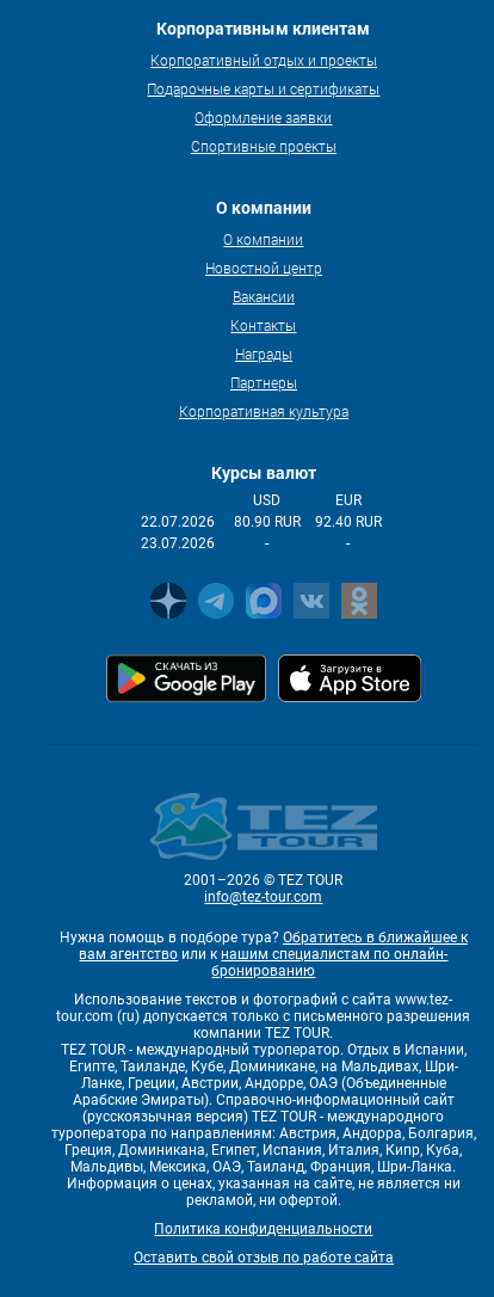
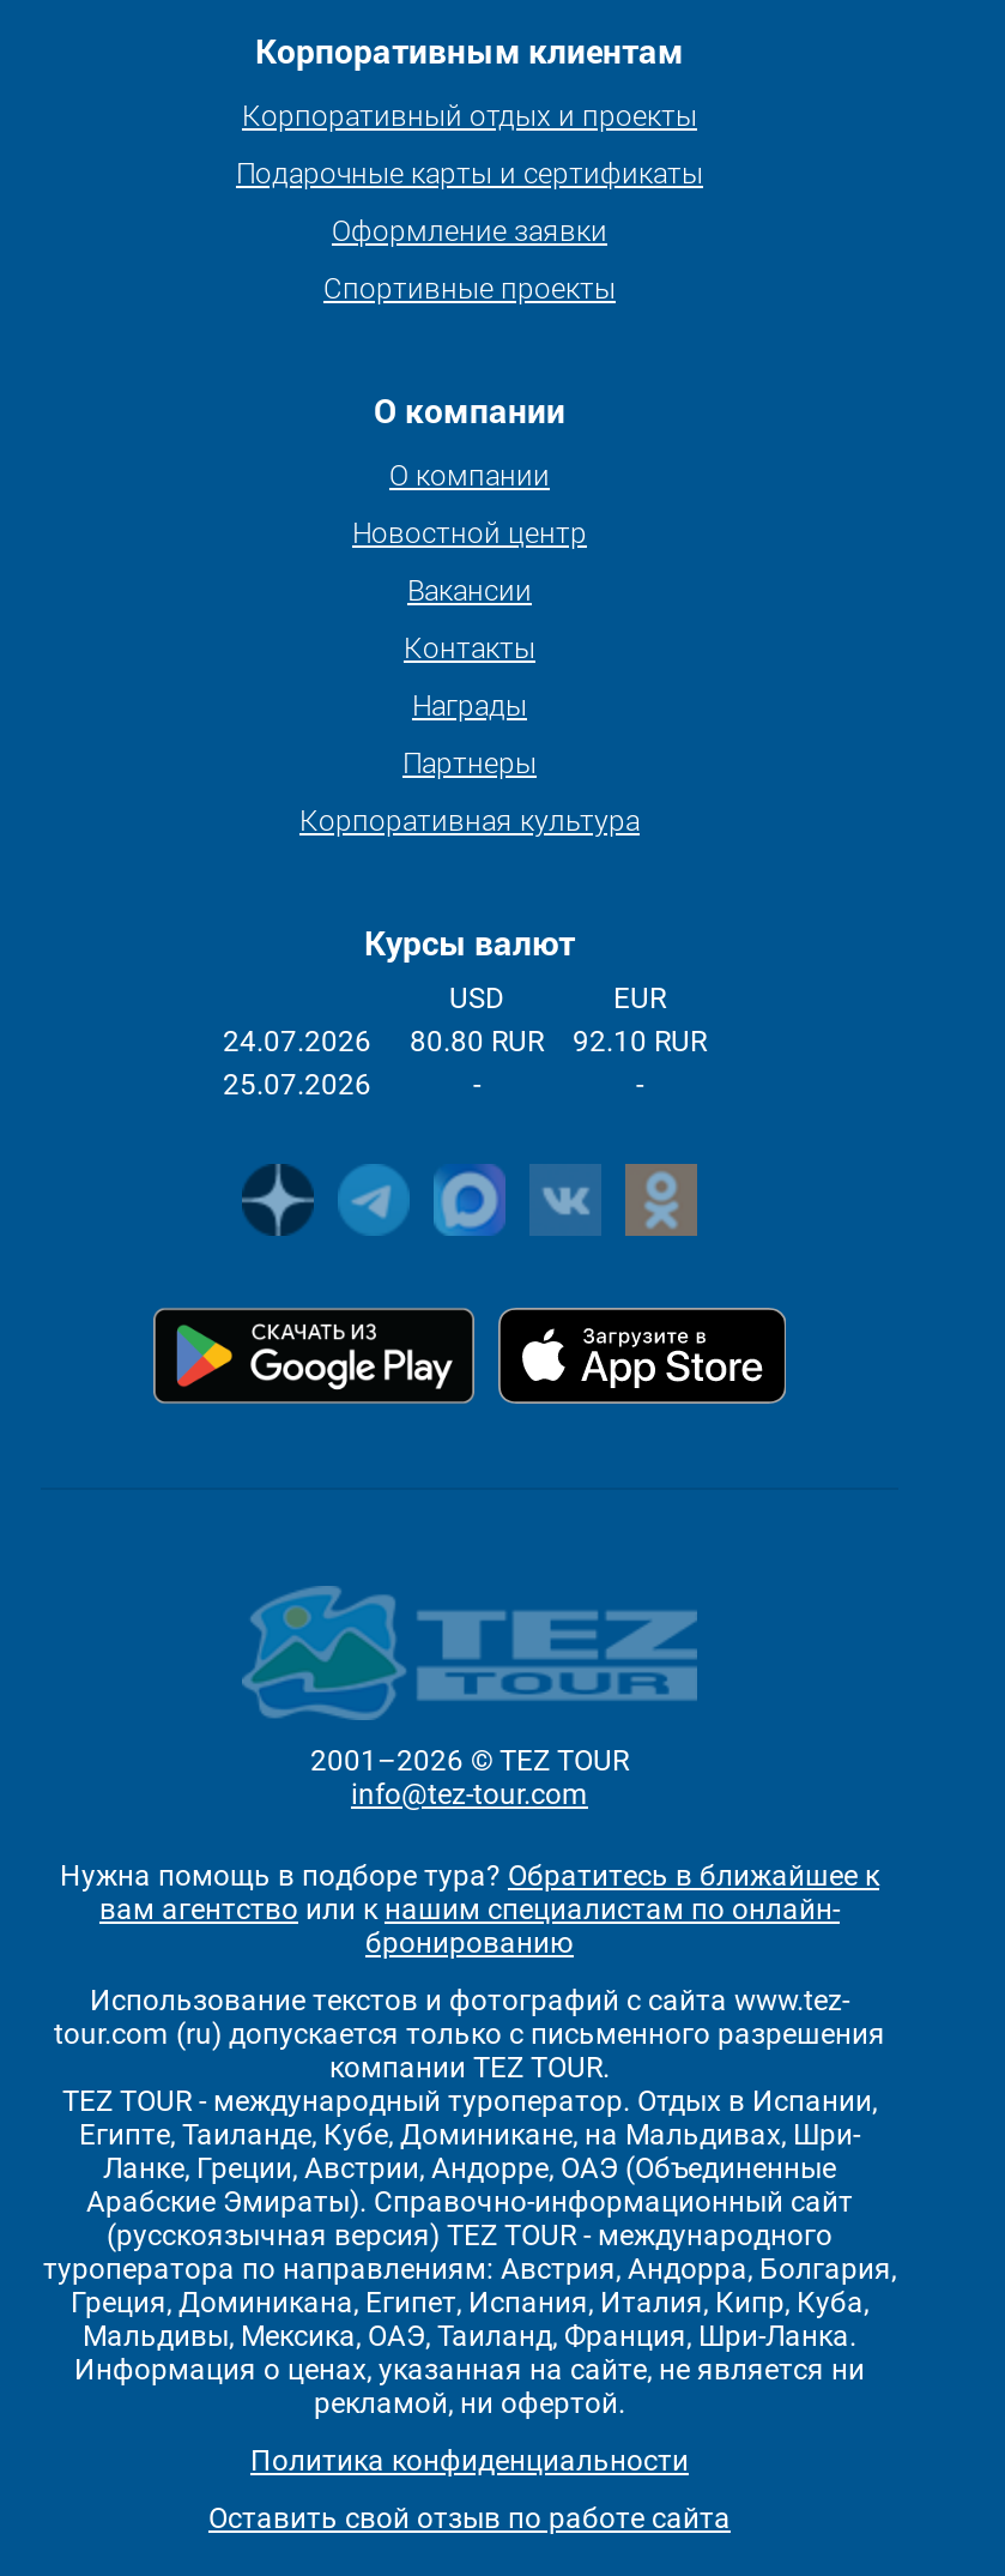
[141,514,215,530] 22.07.2026 -> [223,1025,371,1058] 24.07.2026
[234,514,301,530] 80.90 RUR -> [410,1025,544,1058] 80.80 RUR
[315,514,382,530] 92.40 RUR -> [573,1025,707,1058] 92.10 RUR
[141,535,215,552] 23.07.2026 -> [223,1068,371,1102] 25.07.2026

